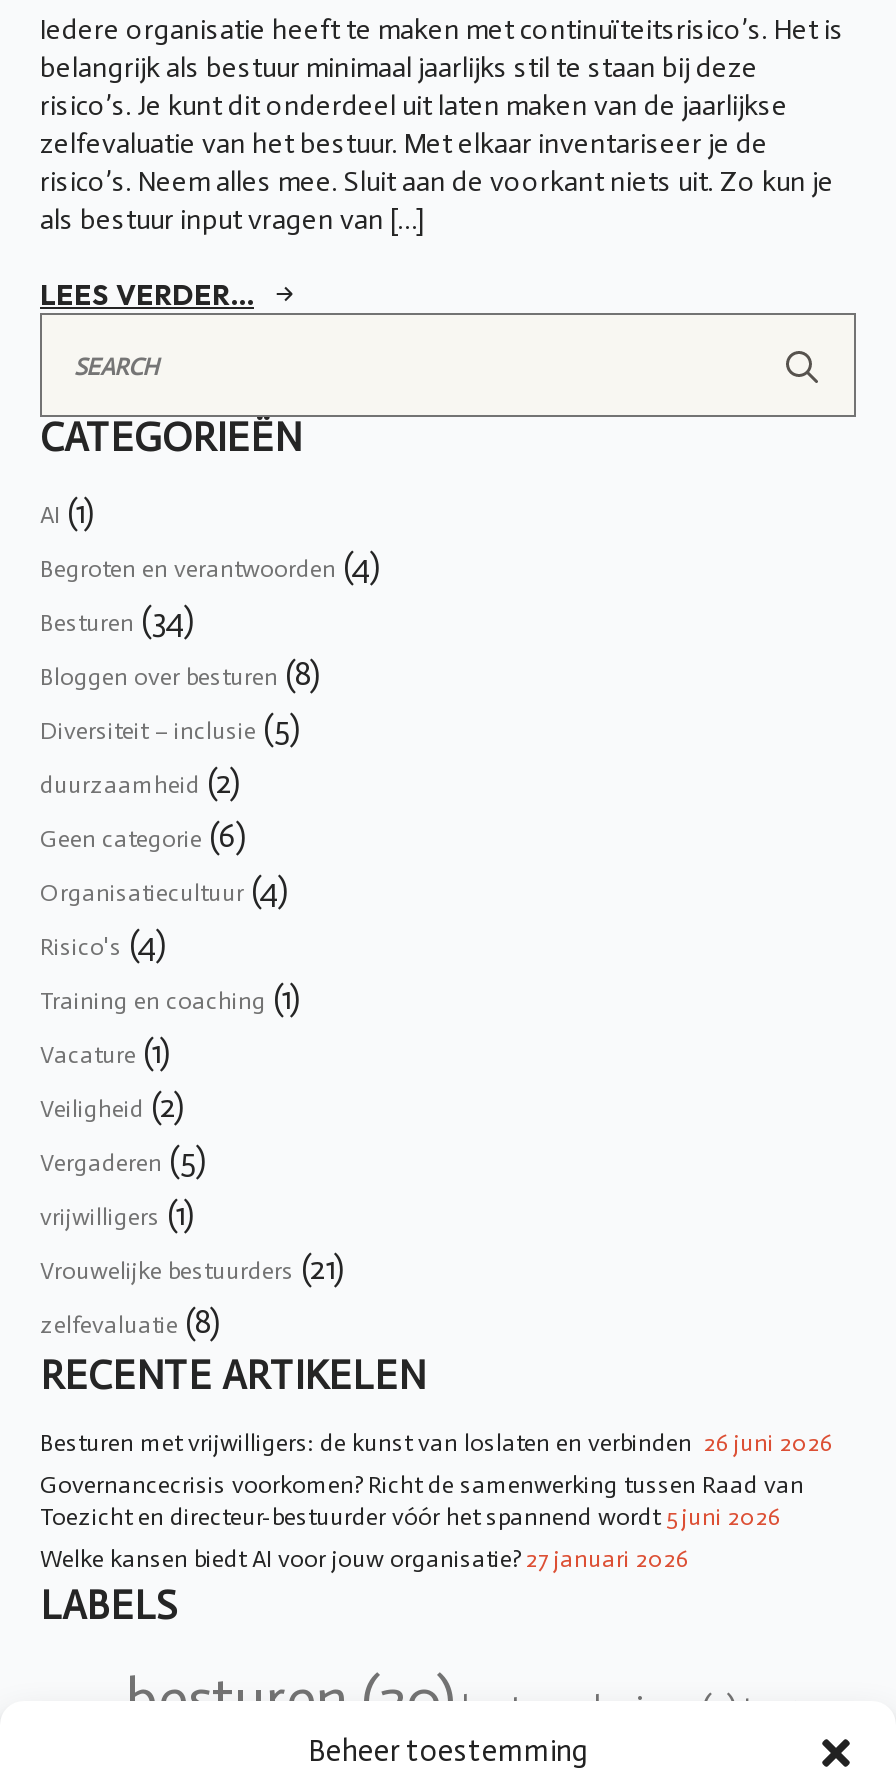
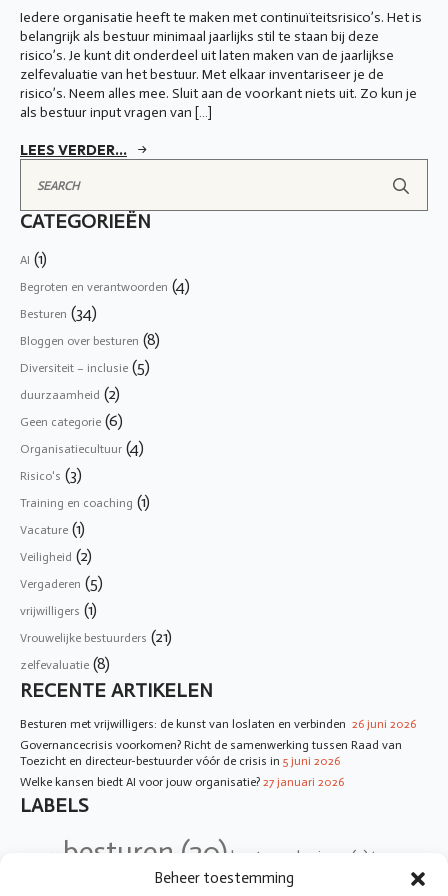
[40,924,166,962] Risico's (4) -> [20,465,82,484] Risico's (3)
[40,1503,780,1531] Toezicht en directeur-bestuurder vóór het spannend wordt 5 juni 2026 -> [20,754,340,768] Toezicht en directeur-bestuurder vóór de crisis in 5 juni 2026

